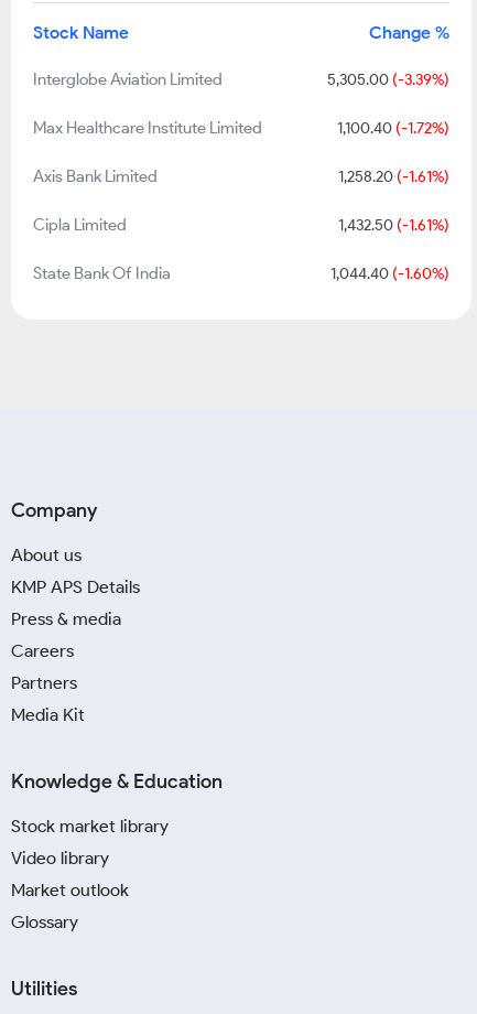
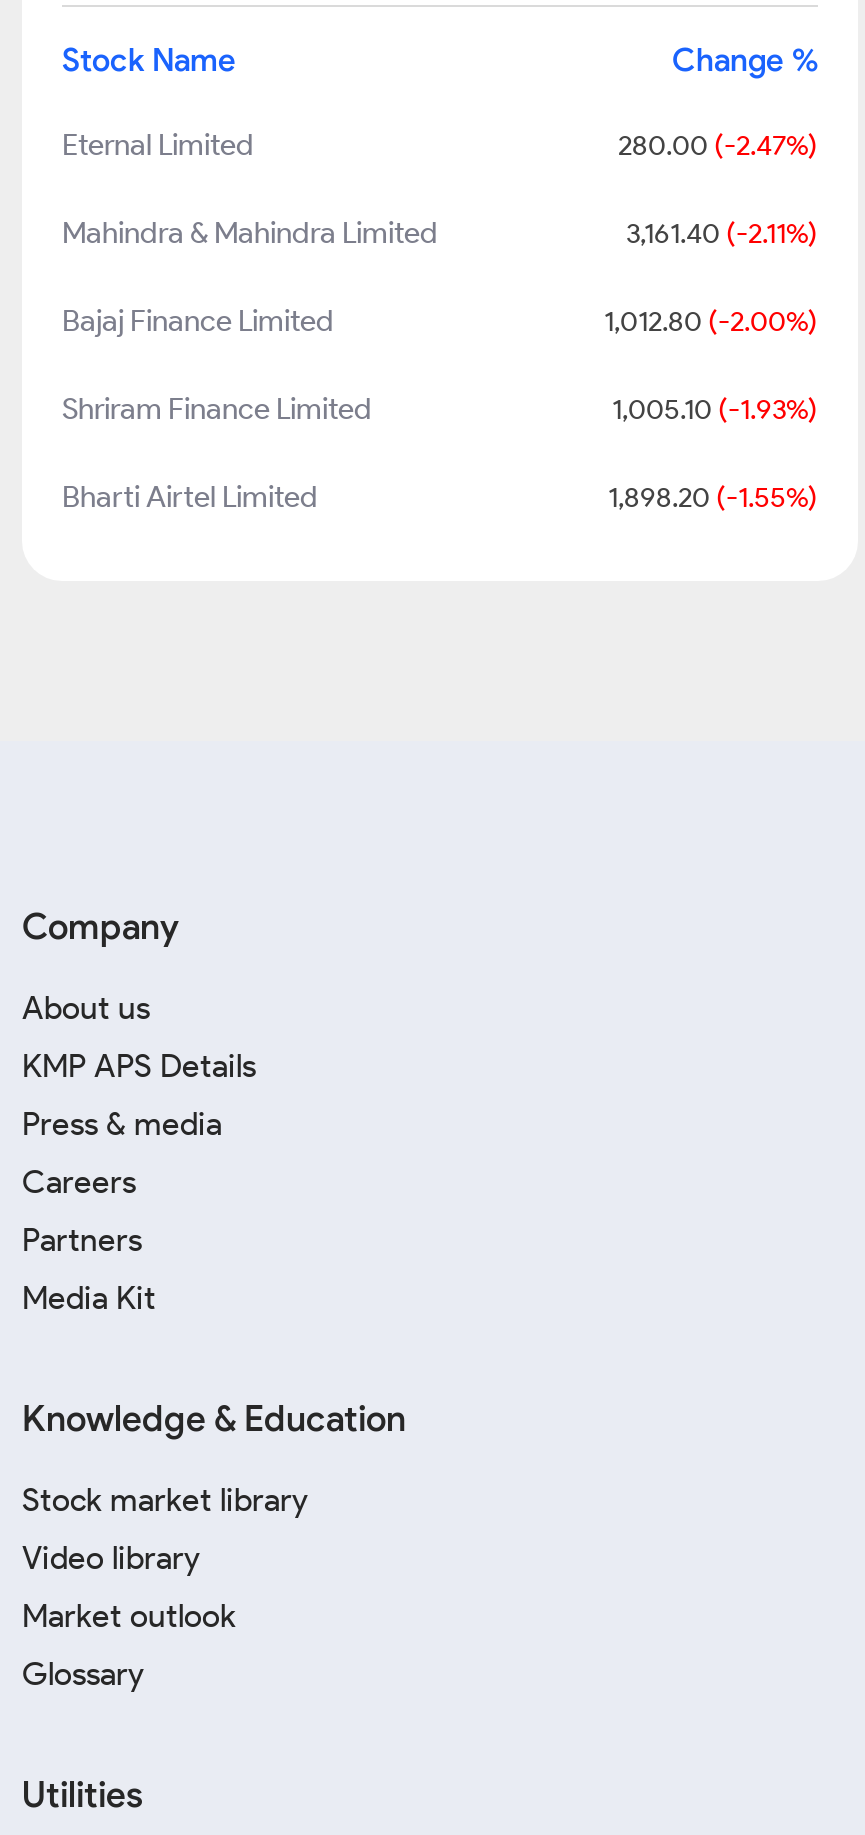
[33,69,449,89] Interglobe Aviation Limited | 5,305.00 (-3.39%) -> [62,127,818,163] Eternal Limited | 280.00 (-2.47%)
[33,118,449,138] Max Healthcare Institute Limited | 1,100.40 (-1.72%) -> [62,215,818,251] Mahindra & Mahindra Limited | 3,161.40 (-2.11%)
[33,166,449,186] Axis Bank Limited | 1,258.20 (-1.61%) -> [62,303,818,339] Bajaj Finance Limited | 1,012.80 (-2.00%)
[33,215,449,235] Cipla Limited | 1,432.50 (-1.61%) -> [62,391,818,427] Shriram Finance Limited | 1,005.10 (-1.93%)
[33,263,449,283] State Bank Of India | 1,044.40 (-1.60%) -> [62,479,818,515] Bharti Airtel Limited | 1,898.20 (-1.55%)

